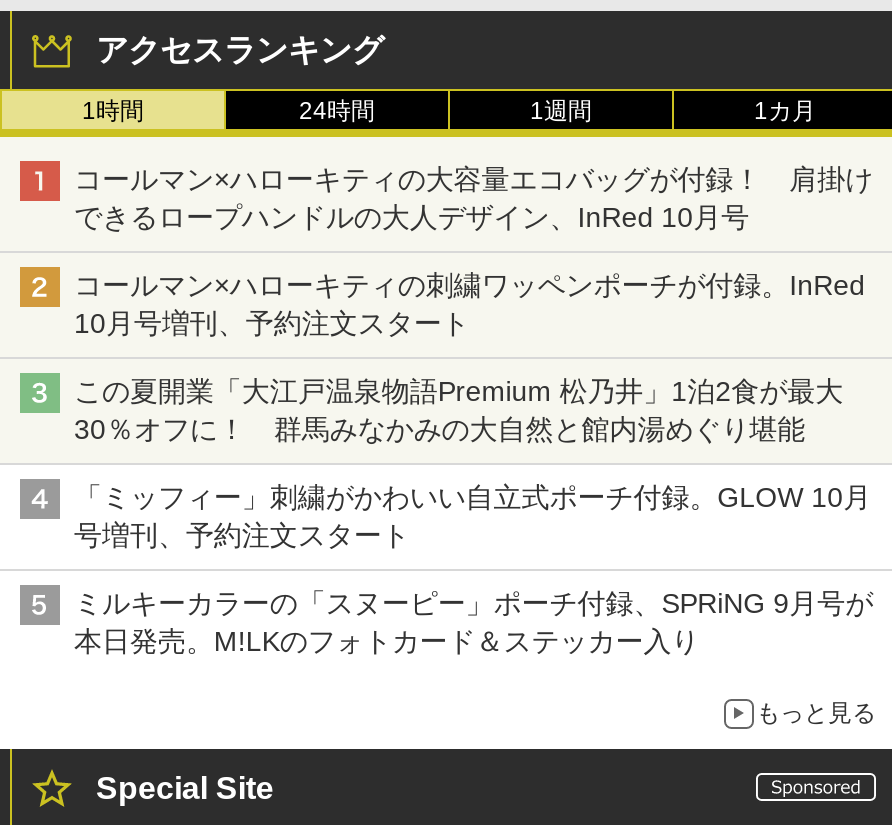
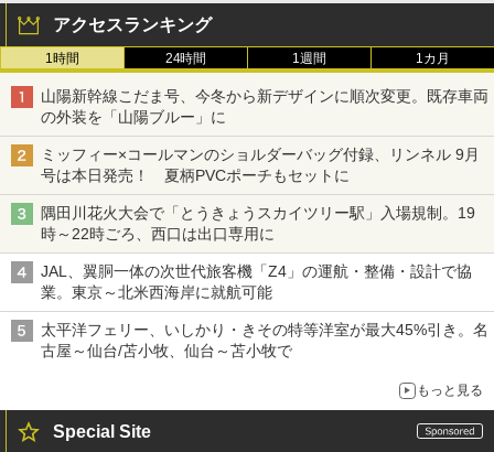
[74,163,873,233] コールマン×ハローキティの大容量エコバッグが付録！ 肩掛け | できるロープハンドルの大人デザイン、InRed 10月号 -> [41,87,488,126] 山陽新幹線こだま号、今冬から新デザインに順次変更。既存車両 | の外装を「山陽ブルー」に
[74,269,865,339] コールマン×ハローキティの刺繍ワッペンポーチが付録。InRed | 10月号増刊、予約注文スタート -> [41,146,479,184] ミッフィー×コールマンのショルダーバッグ付録、リンネル 9月 | 号は本日発売！ 夏柄PVCポーチもセットに
[74,375,843,445] この夏開業「大江戸温泉物語Premium 松乃井」1泊2食が最大 | 30％オフに！ 群馬みなかみの大自然と館内湯めぐり堪能 -> [41,204,475,243] 隅田川花火大会で「とうきょうスカイツリー駅」入場規制。19 | 時～22時ごろ、西口は出口専用に
[74,481,871,551] 「ミッフィー」刺繍がかわいい自立式ポーチ付録。GLOW 10月 | 号増刊、予約注文スタート -> [41,262,472,301] JAL、翼胴一体の次世代旅客機「Z4」の運航・整備・設計で協 | 業。東京～北米西海岸に就航可能
[74,587,873,657] ミルキーカラーの「スヌーピー」ポーチ付録、SPRiNG 9月号が | 本日発売。M!LKのフォトカード＆ステッカー入り -> [41,321,488,359] 太平洋フェリー、いしかり・きその特等洋室が最大45%引き。名 | 古屋～仙台/苫小牧、仙台～苫小牧で

